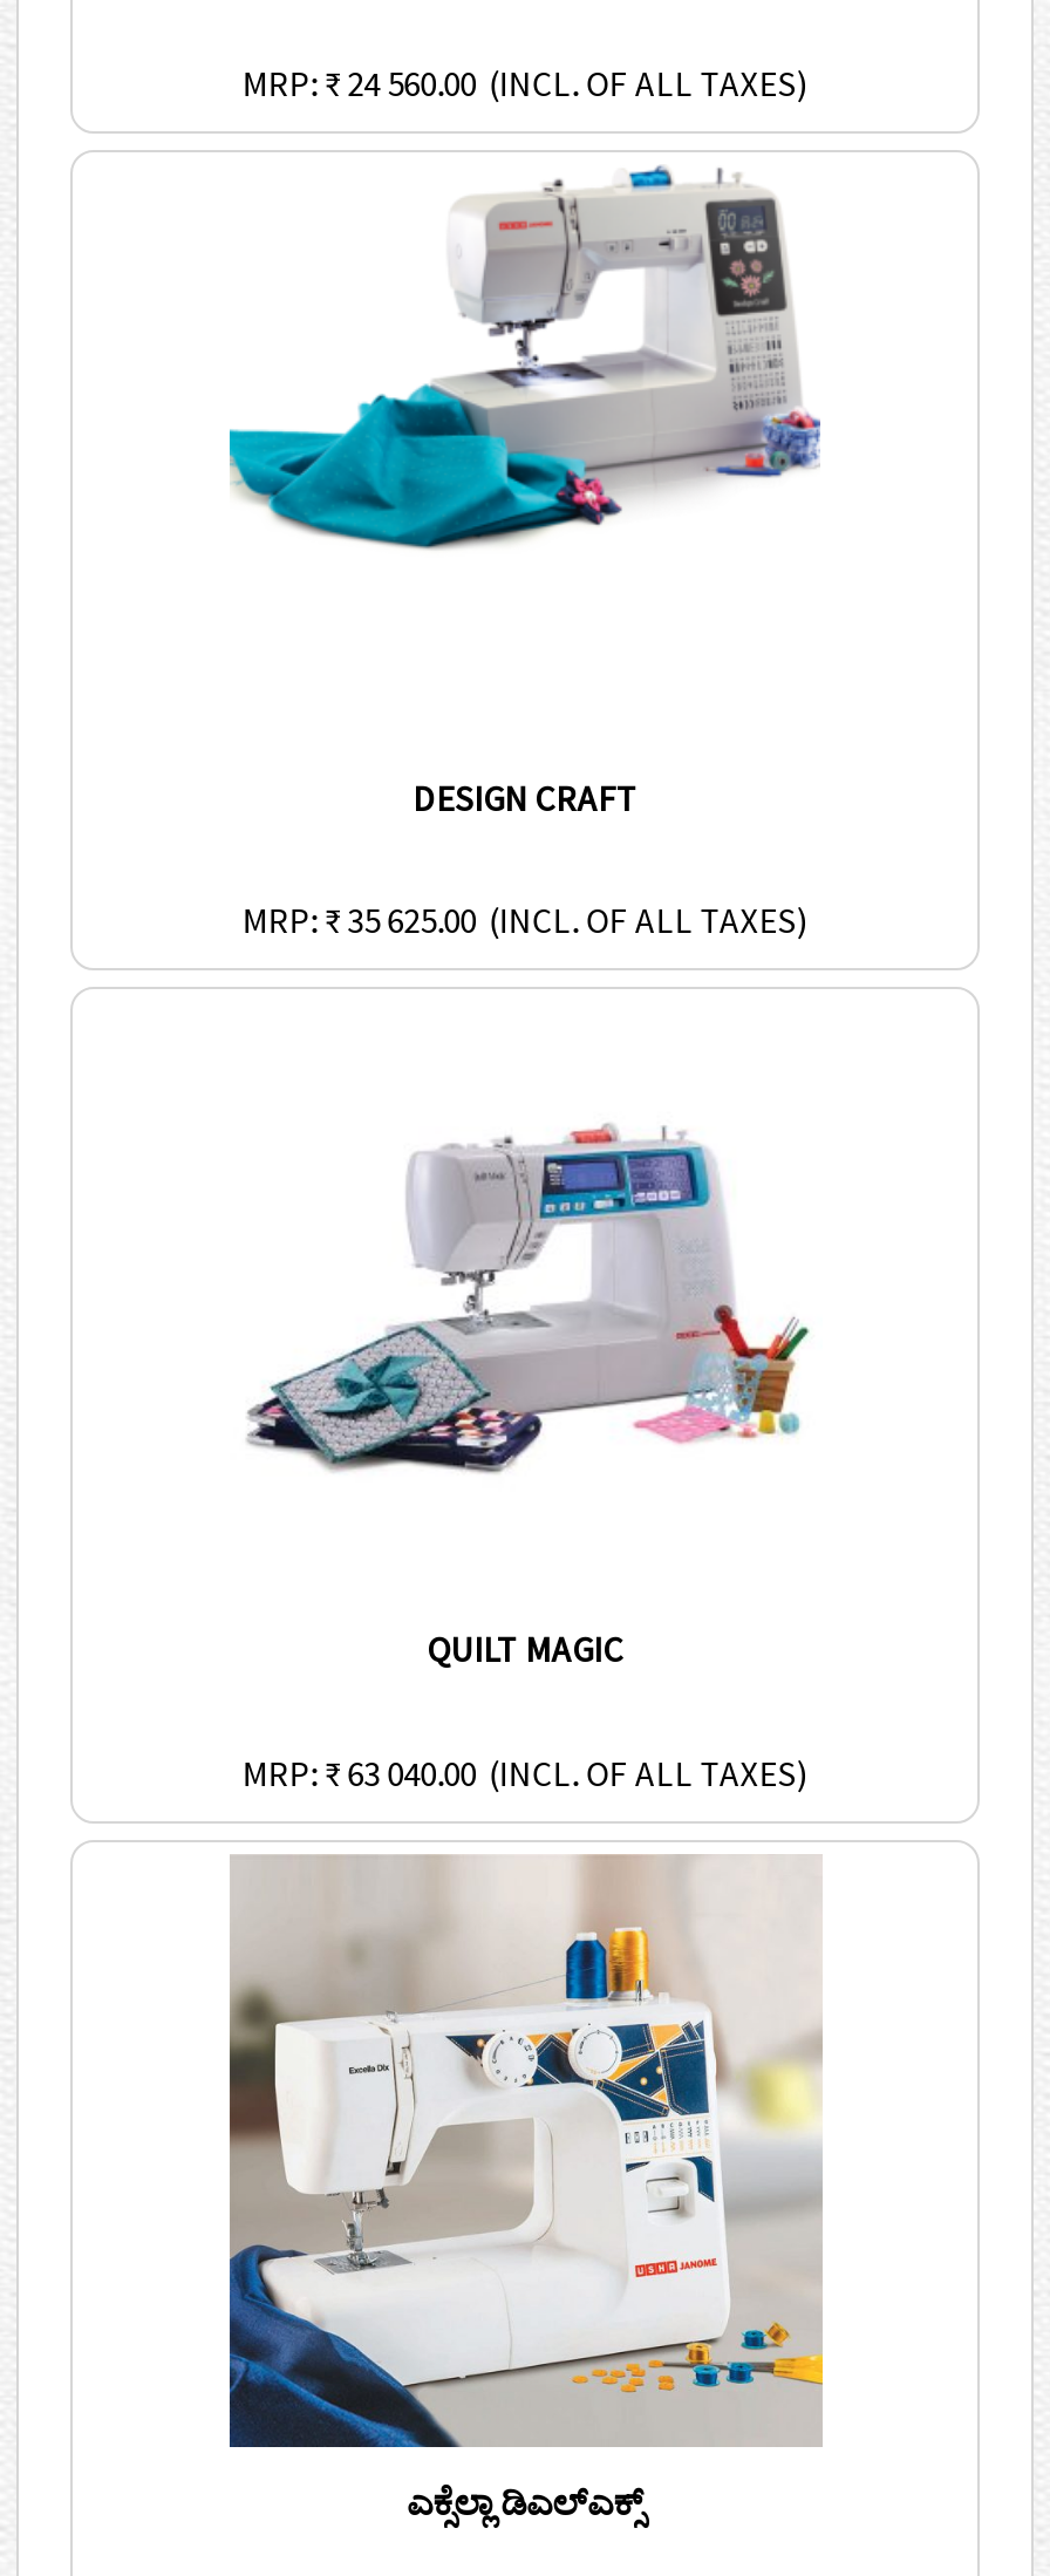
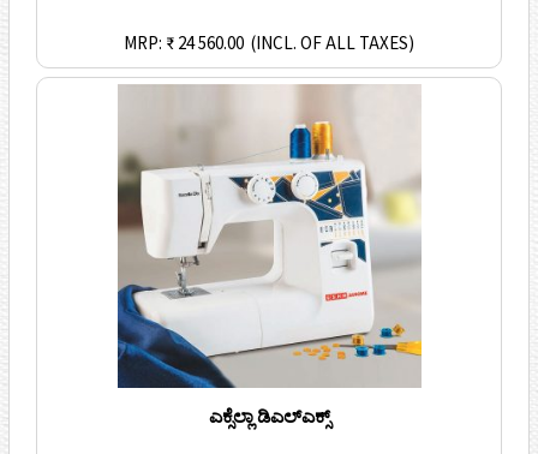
[227,166,820,551] [image] -> none
[242,776,808,943] DESIGN CRAFT | MRP: ₹ 35 625.00 (INCL. OF ALL TAXES) -> none
[246,1123,811,1474] [image] -> none
[242,1628,808,1795] QUILT MAGIC | MRP: ₹ 63 040.00 (INCL. OF ALL TAXES) -> none

